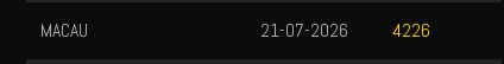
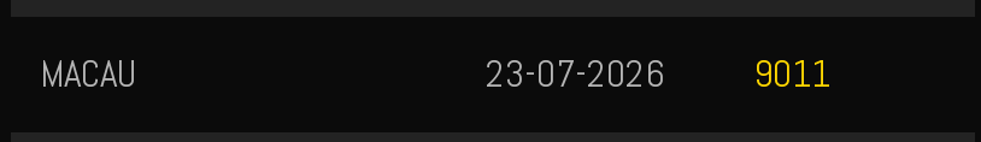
[260,19,348,43] 21-07-2026 -> [486,50,664,98] 23-07-2026
[392,19,430,43] 4226 -> [753,52,830,100] 9011

